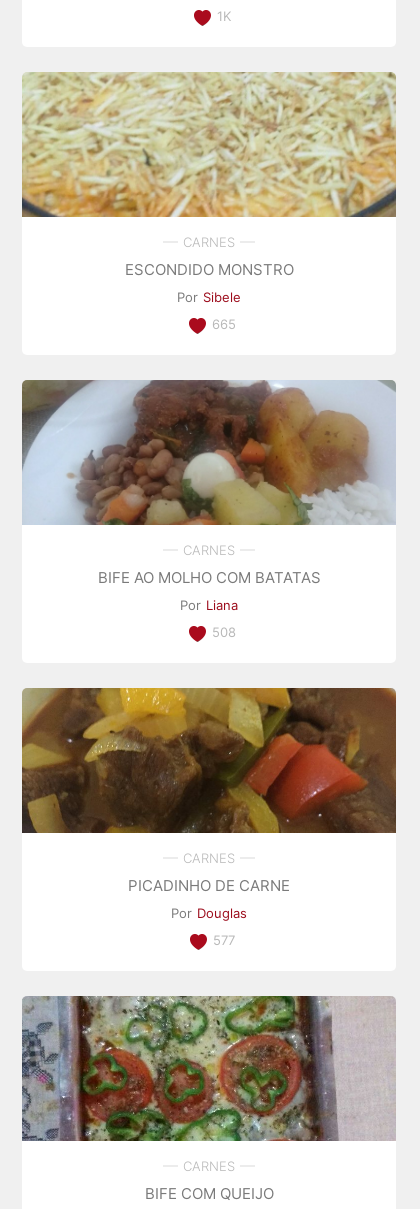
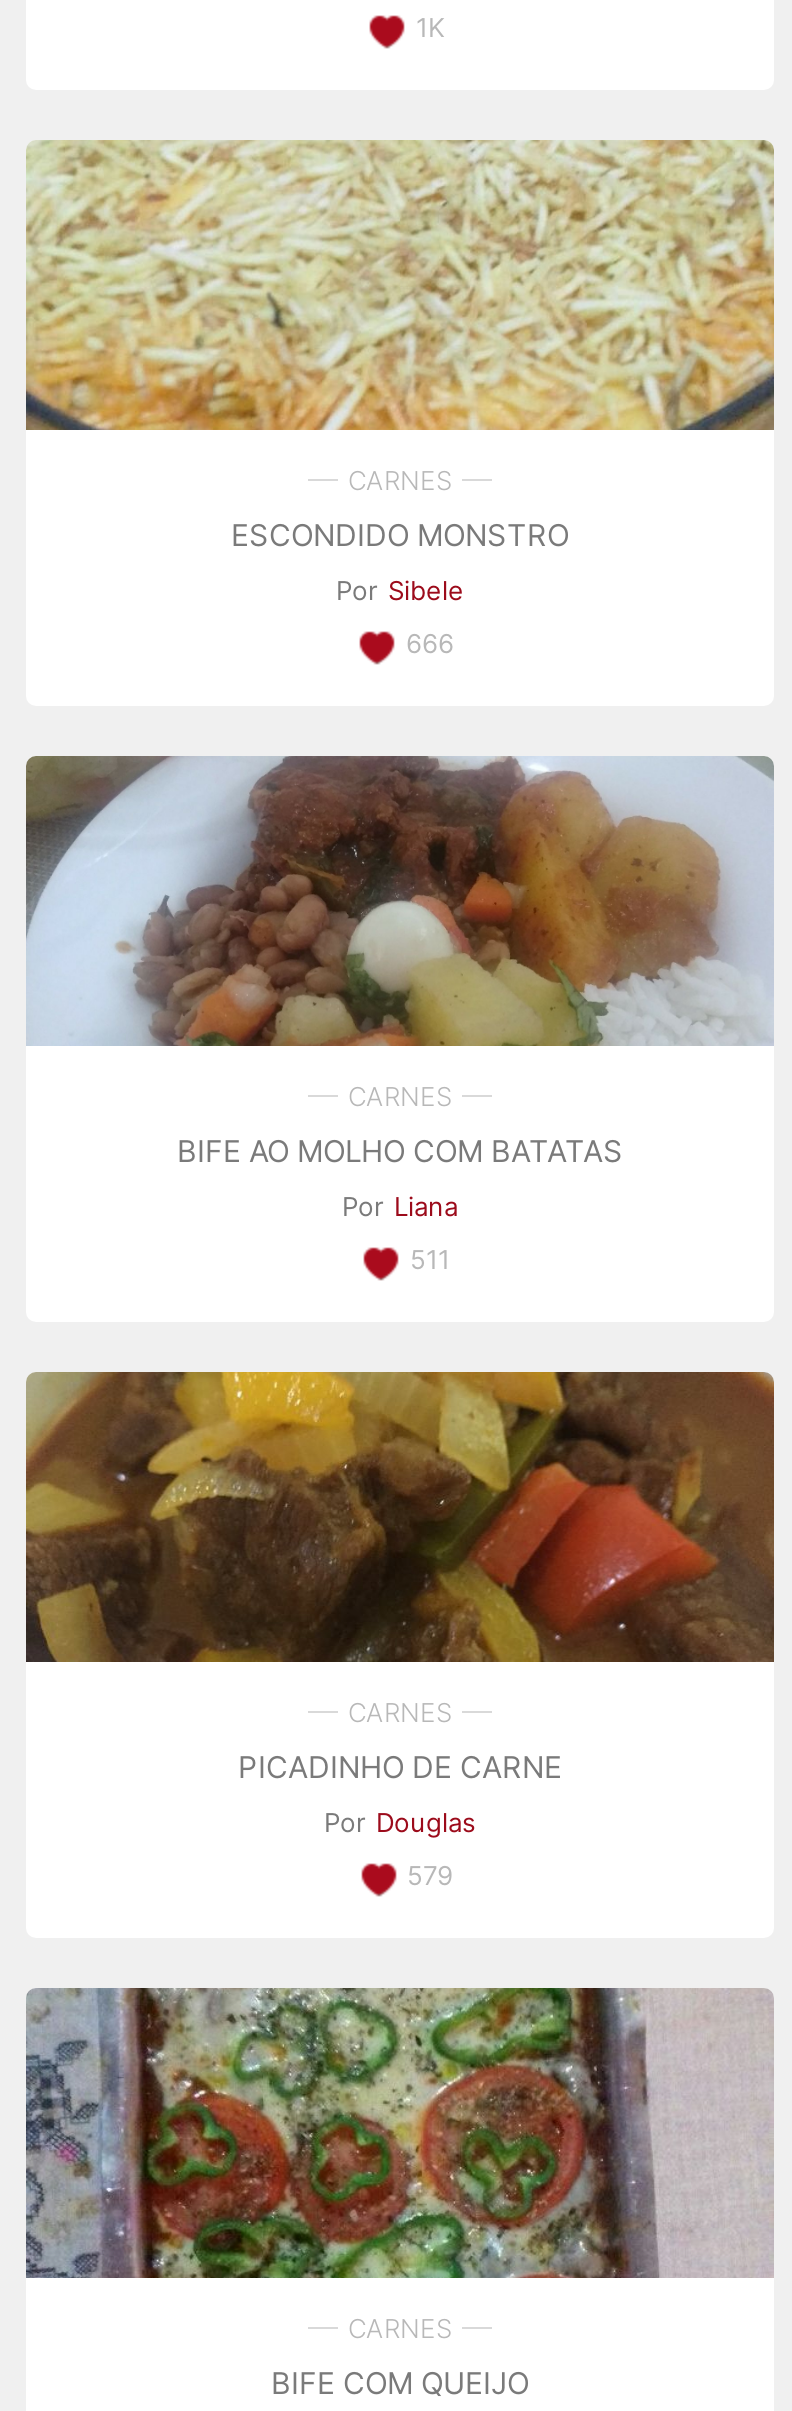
[212,315,236,331] 665 -> [406,627,454,659] 666
[212,623,236,639] 508 -> [410,1243,450,1275] 511
[213,931,235,947] 577 -> [407,1859,453,1891] 579

